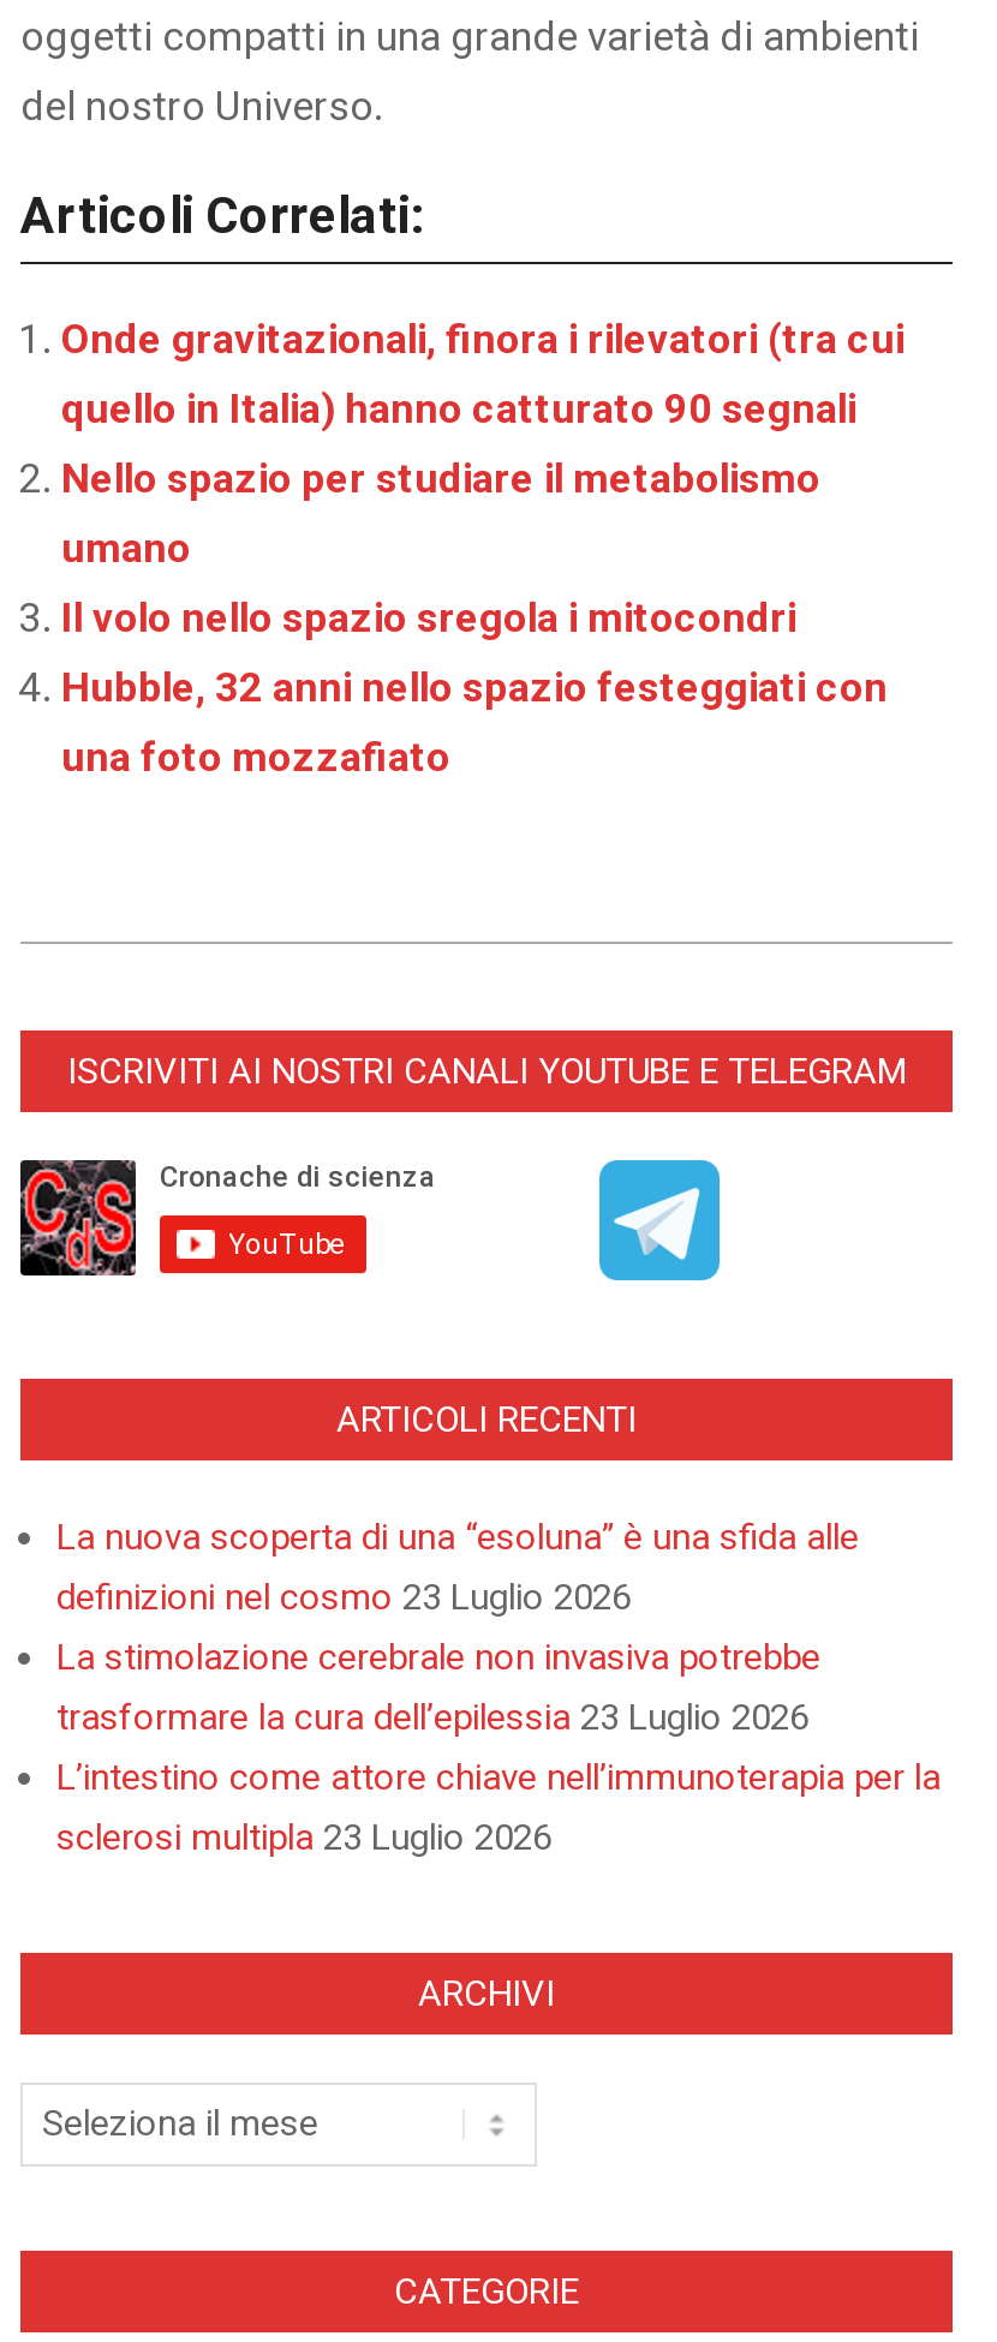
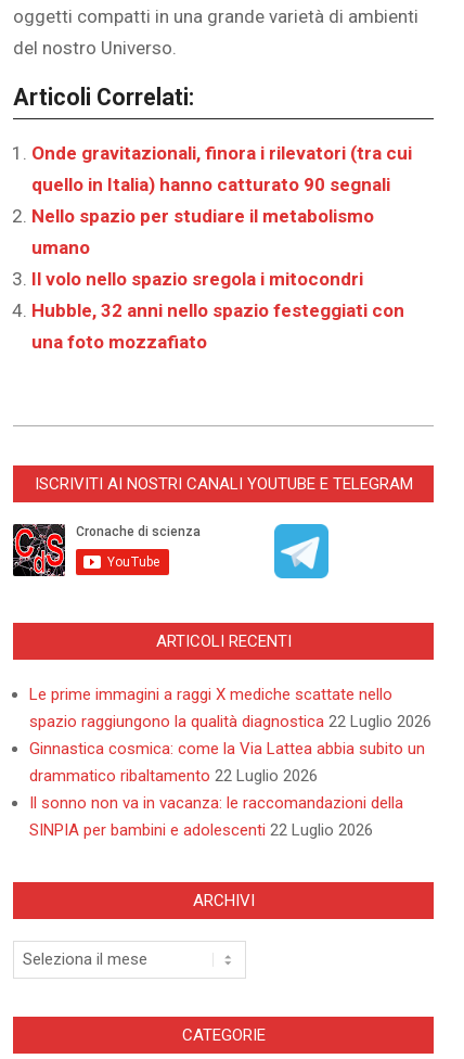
[56,1516,941,1859] La nuova scoperta di una “esoluna” è una sfida alle | definizioni nel cosmo 23 Luglio 2026 | La stimolazione cerebrale non invasiva potrebbe | trasformare la cura dell’epilessia 23 Luglio 2026 | L’intestino come attore chiave nell’immunoterapia per la | sclerosi multipla 23 Luglio 2026 -> [29,685,431,840] Le prime immagini a raggi X mediche scattate nello | spazio raggiungono la qualità diagnostica 22 Luglio 2026 | Ginnastica cosmica: come la Via Lattea abbia subito un | drammatico ribaltamento 22 Luglio 2026 | Il sonno non va in vacanza: le raccomandazioni della | SINPIA per bambini e adolescenti 22 Luglio 2026

